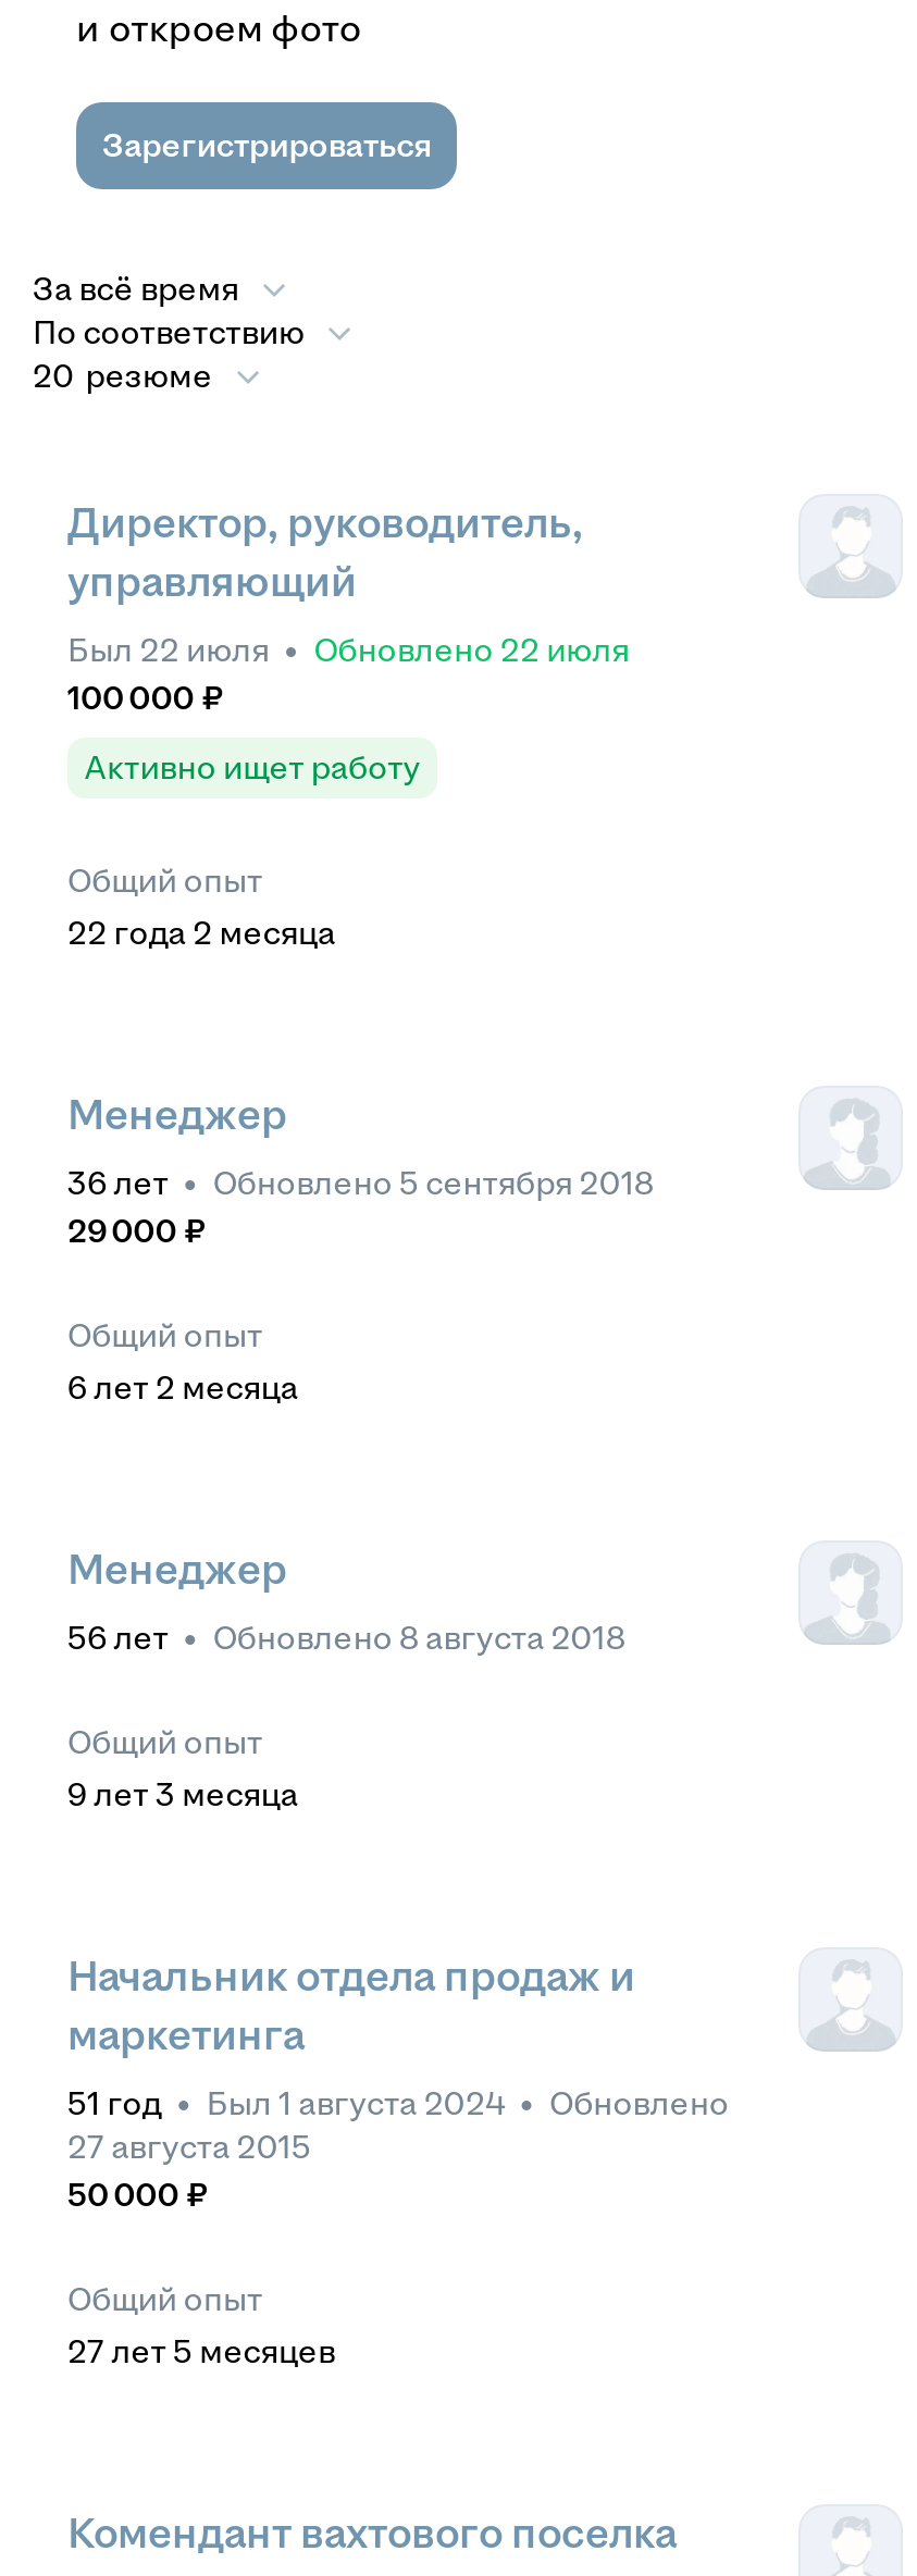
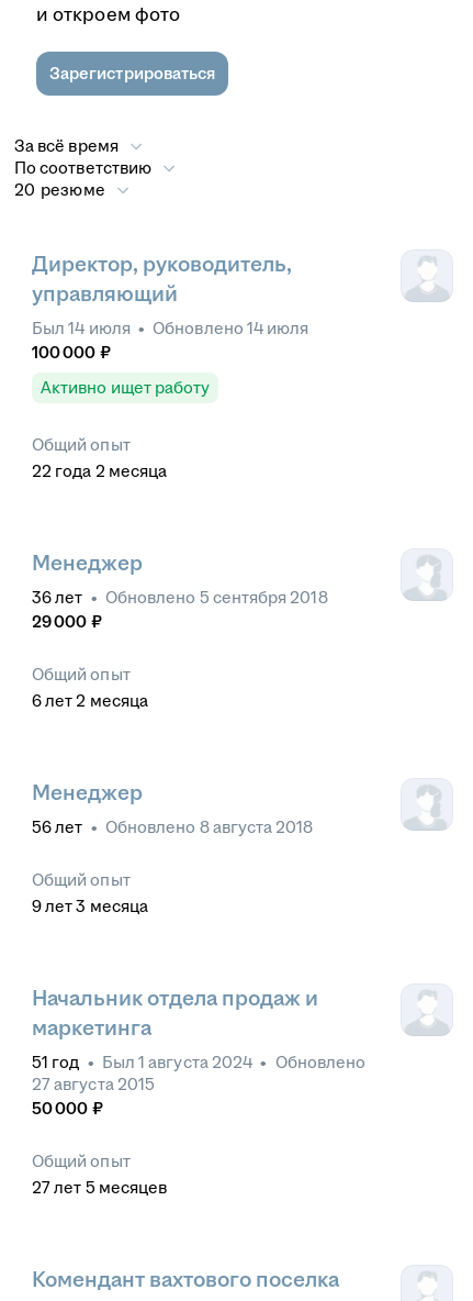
[67,631,630,668] Был 22 июля • Обновлено 22 июля -> [32,319,309,337] Был 14 июля • Обновлено 14 июля

